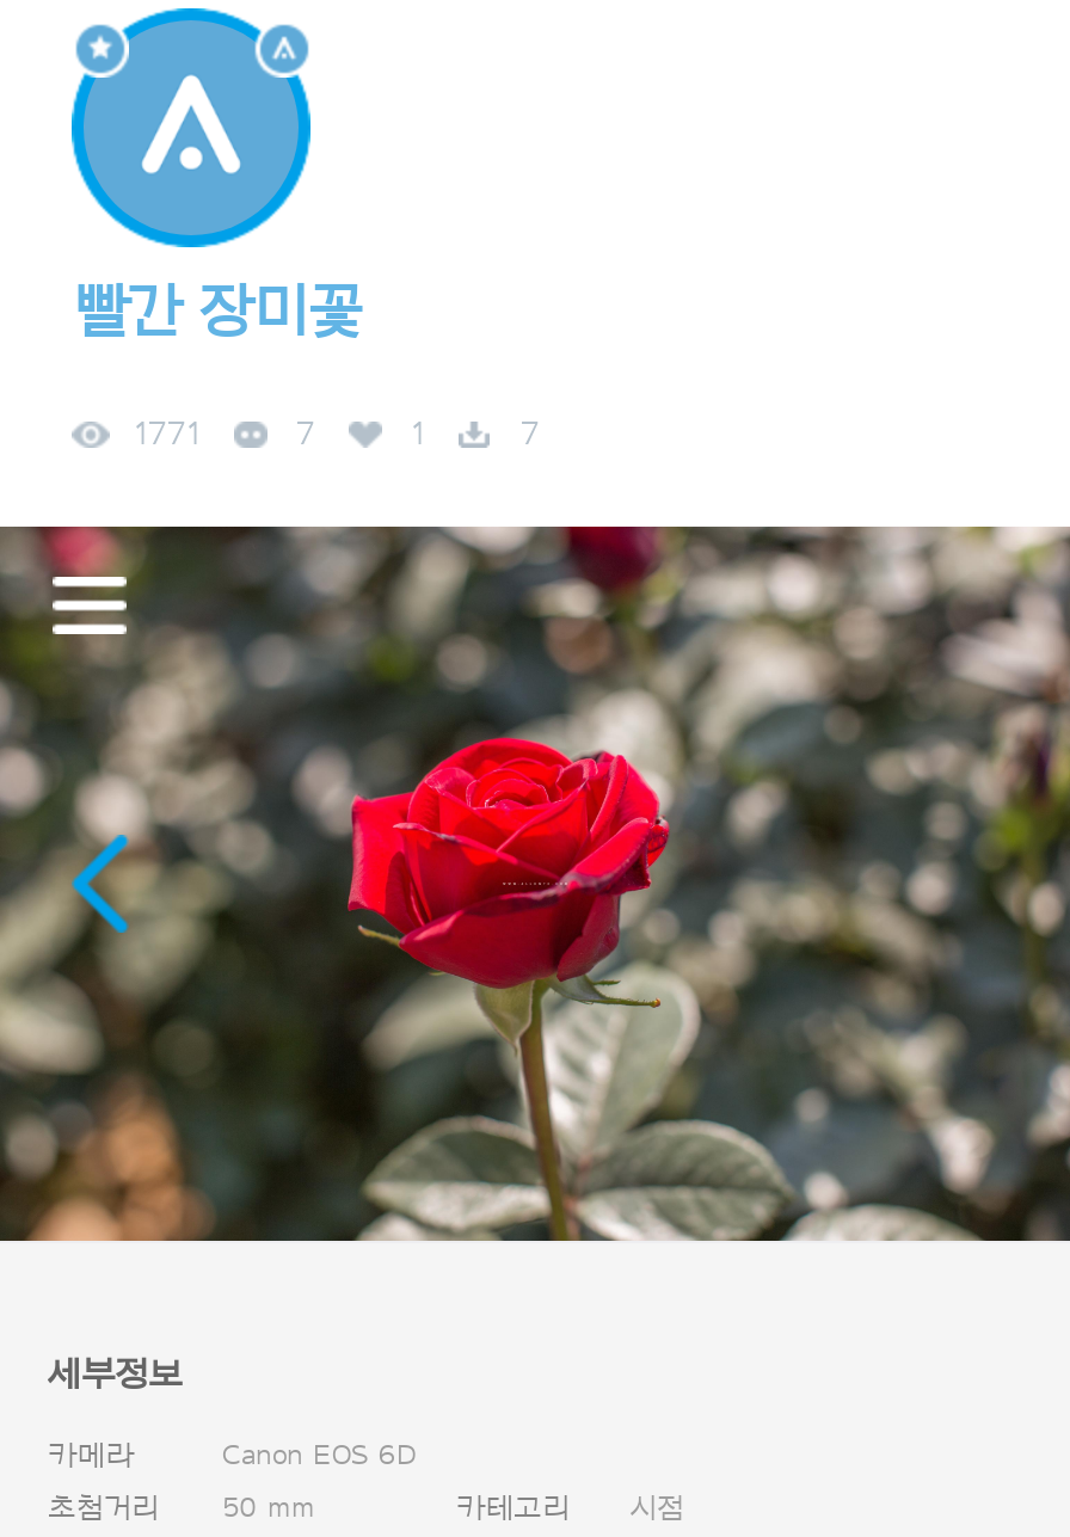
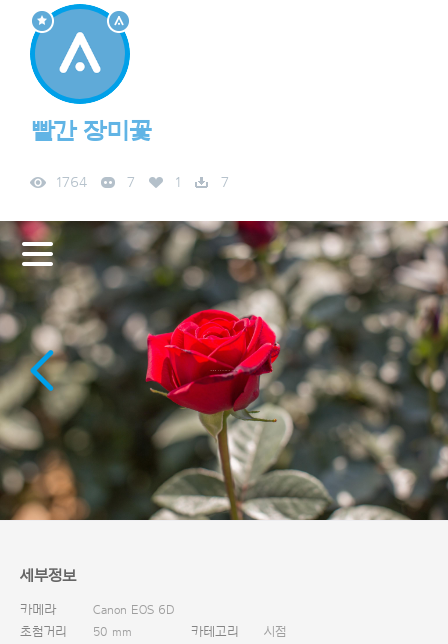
[134,417,201,453] 1771 -> [56,175,87,190] 1764

